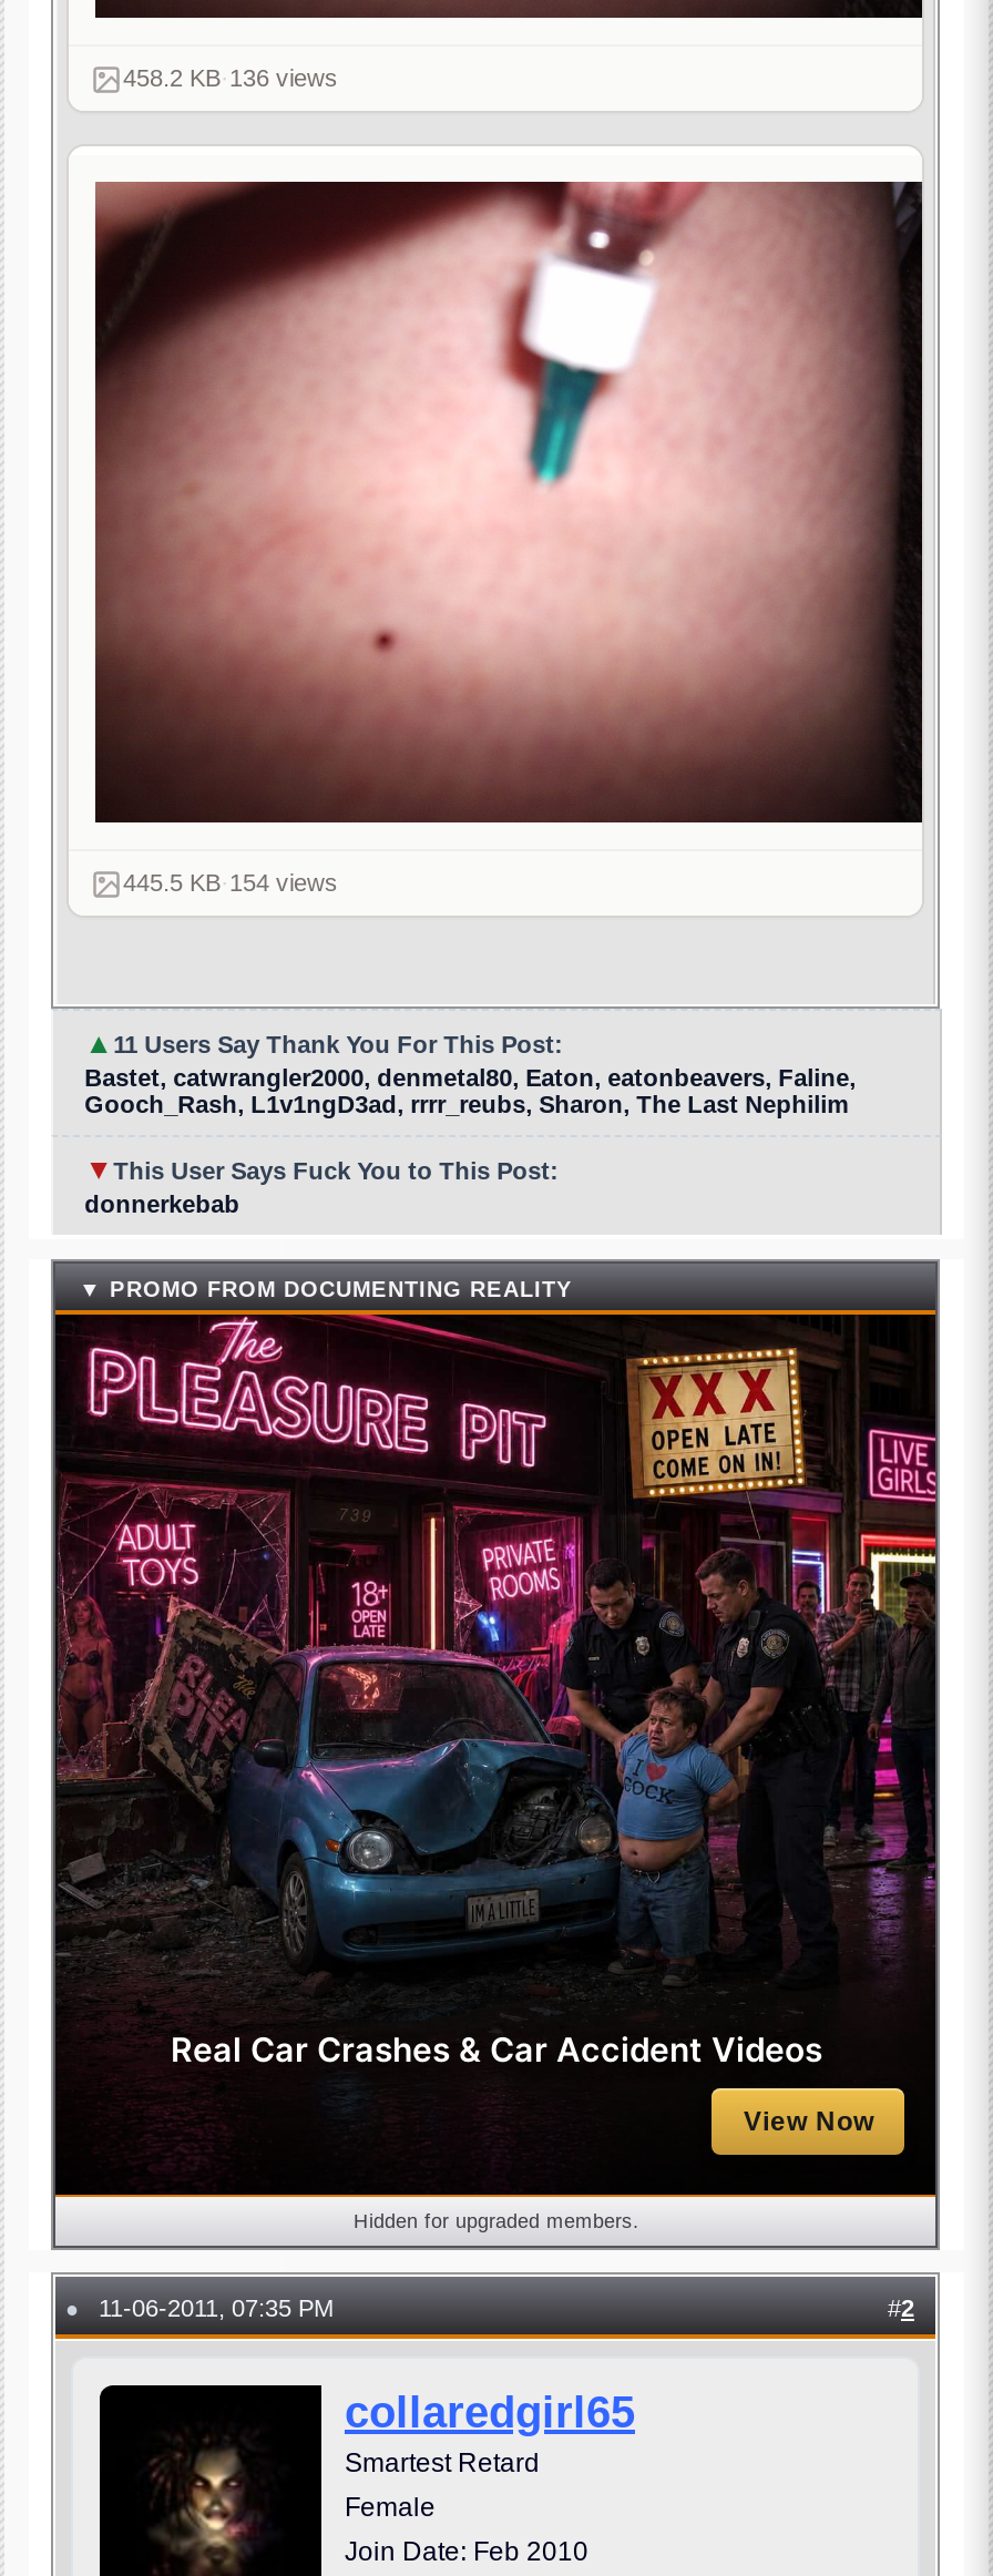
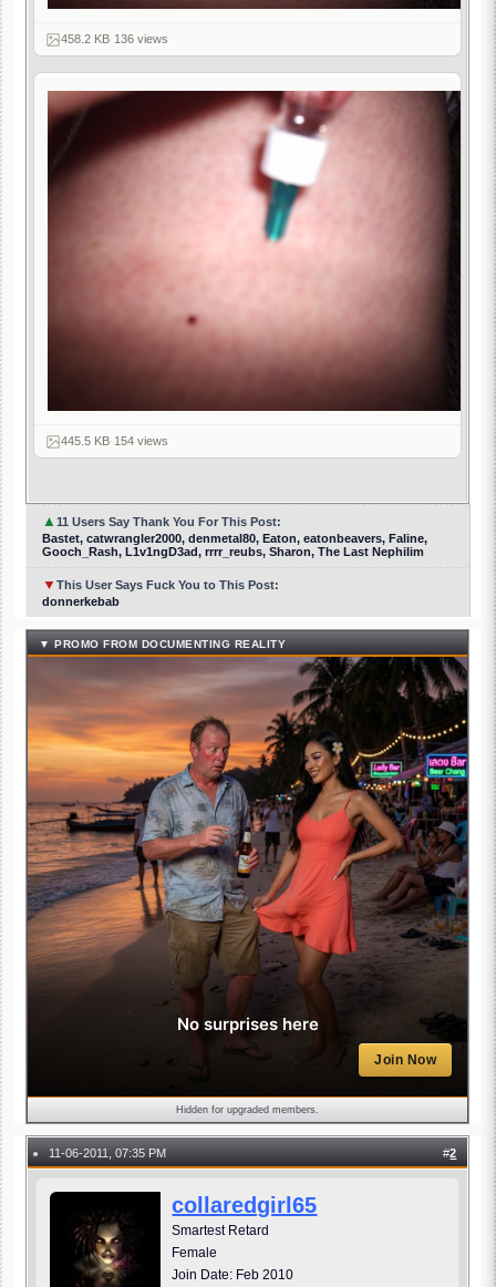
[53,1315,938,2069] [image] | Real Car Crashes & Car Accident Videos -> [27,657,468,1034] [image] | No surprises here
[744,2105,874,2136] View Now -> [375,1052,437,1067] Join Now

